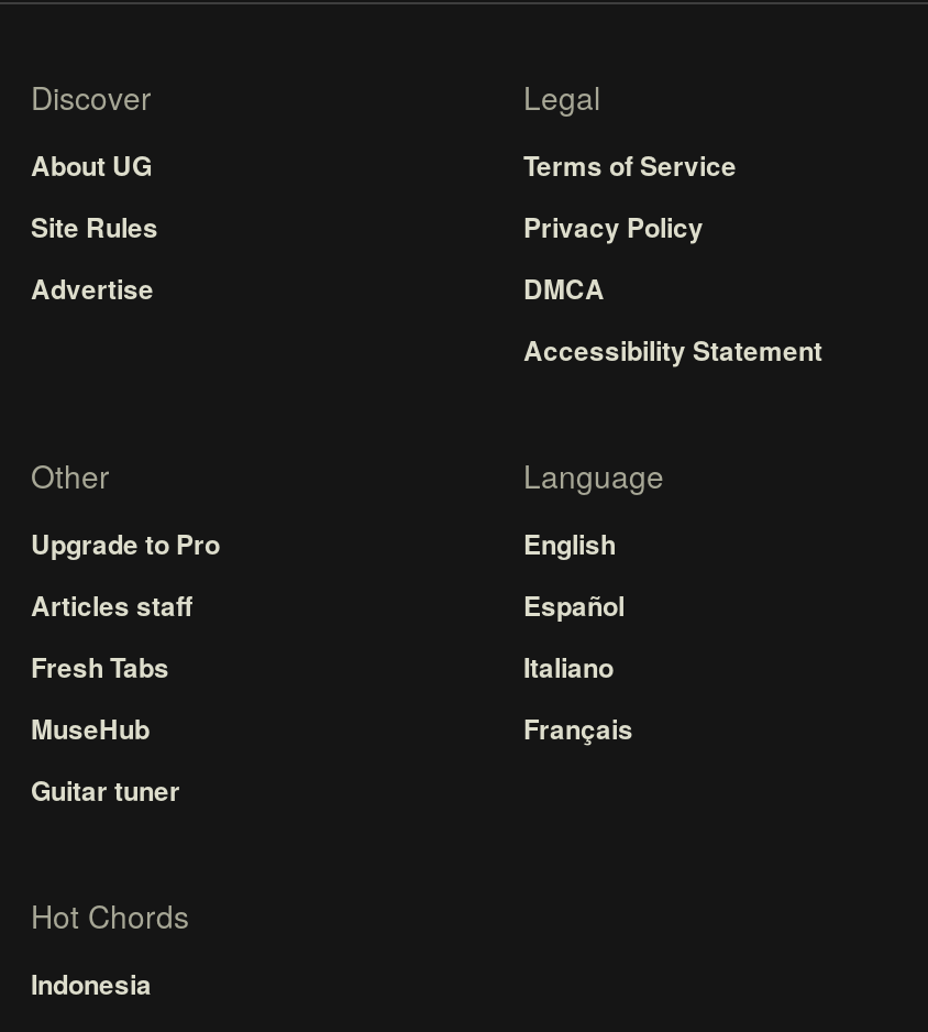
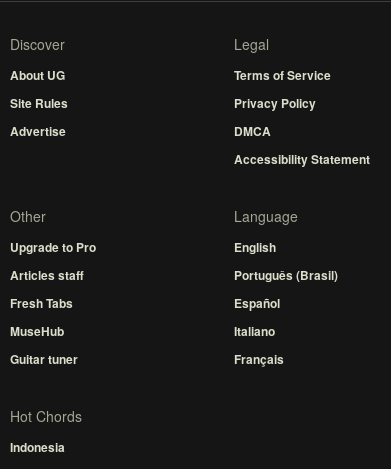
moved [523,585,633,748] -> [234,294,284,368]: Español | Italiano | Français
none -> [234,266,338,284] Português (Brasil)

